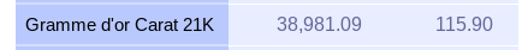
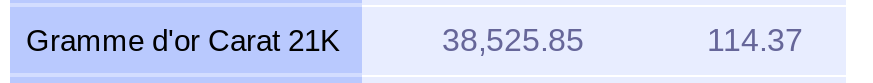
[277,15,362,35] 38,981.09 -> [442,24,584,58] 38,525.85
[435,15,493,35] 115.90 -> [707,24,803,58] 114.37

